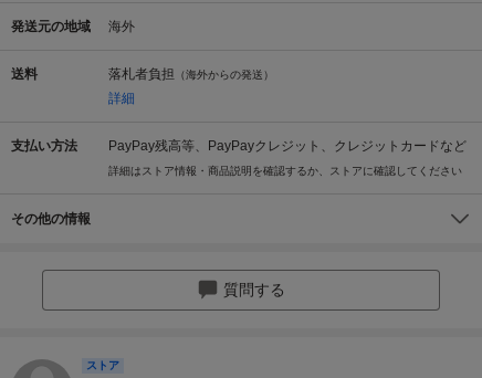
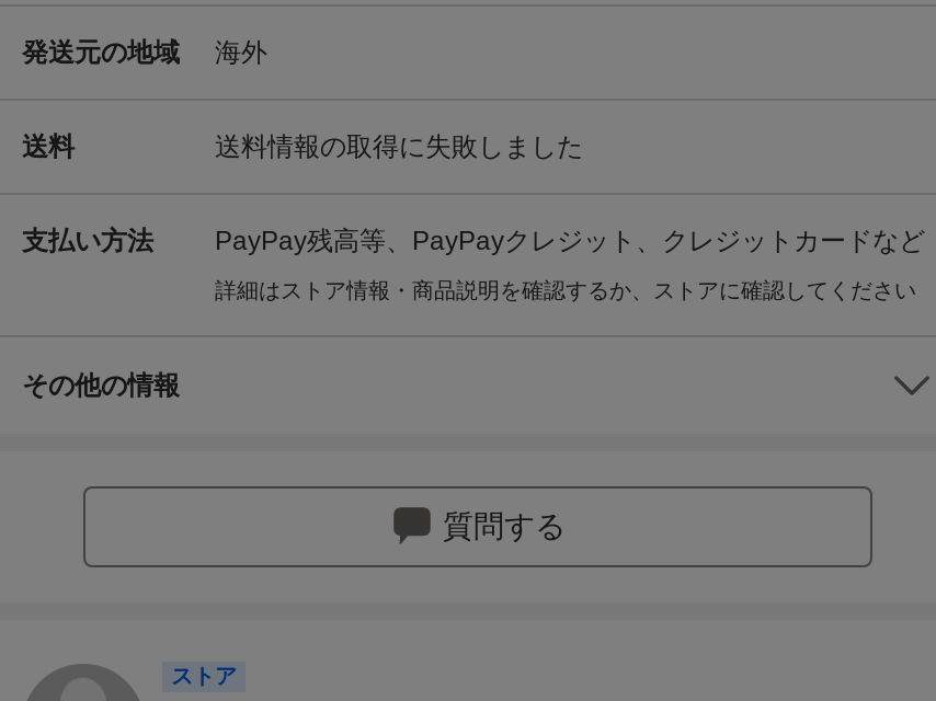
[108,66,274,106] 落札者負担（海外からの発送） | 詳細 -> [215,131,583,162] 送料情報の取得に失敗しました

